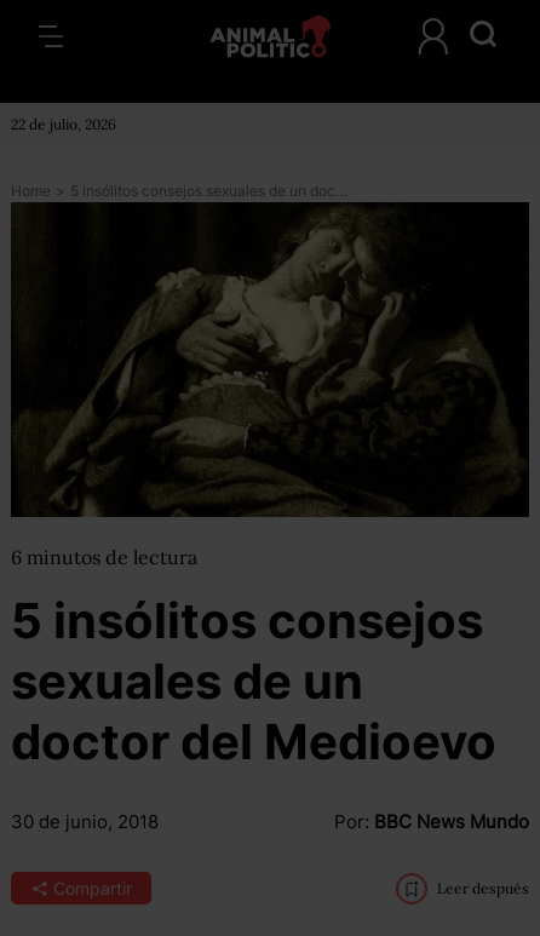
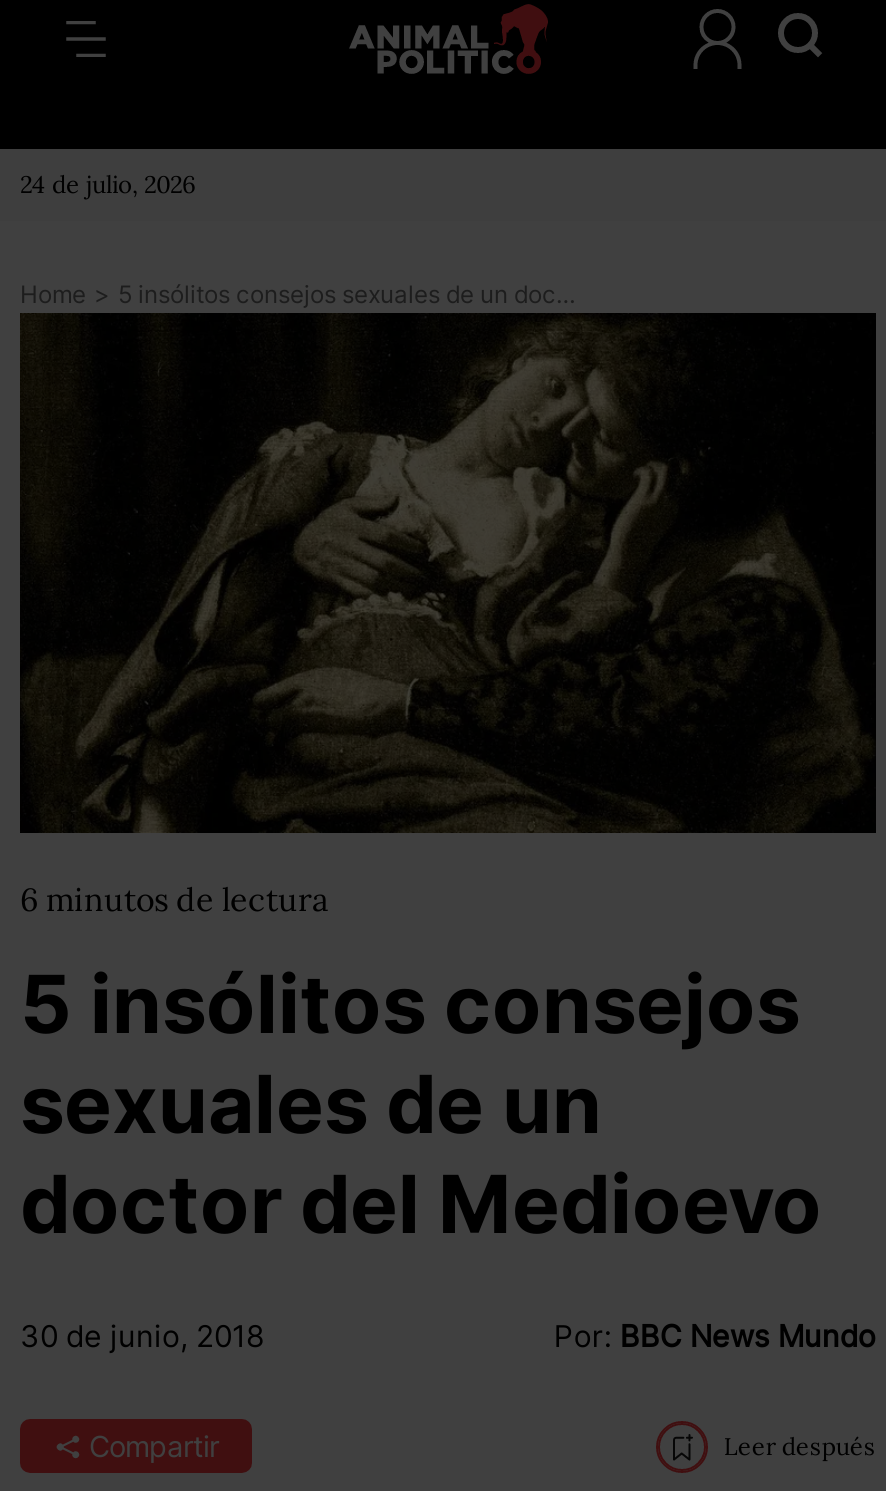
[11,115,116,133] 22 de julio, 2026 -> [20,169,196,199] 24 de julio, 2026

